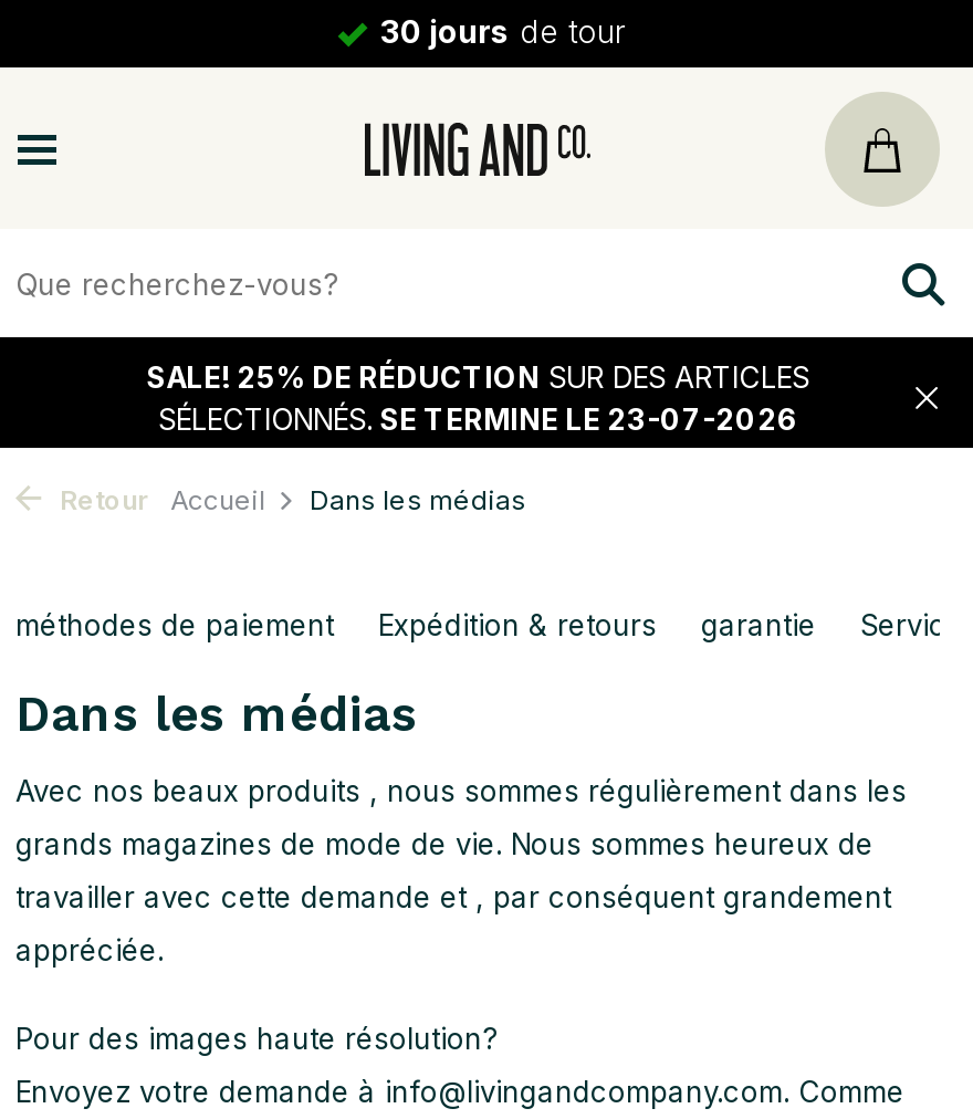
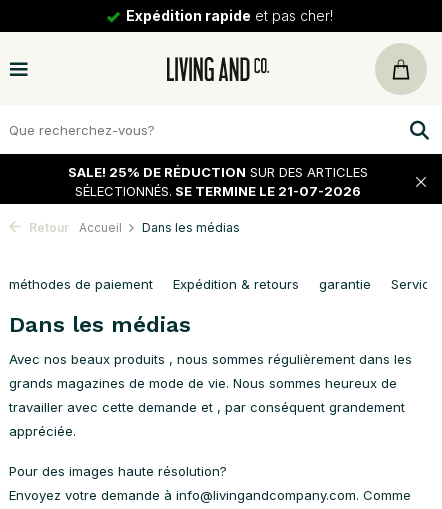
[380,12,626,50] 30 jours de tour -> [126,7,333,24] Expédition rapide et pas cher!
[158,400,797,436] SÉLECTIONNÉS. SE TERMINE LE 23-07-2026 -> [75,182,361,198] SÉLECTIONNÉS. SE TERMINE LE 21-07-2026

